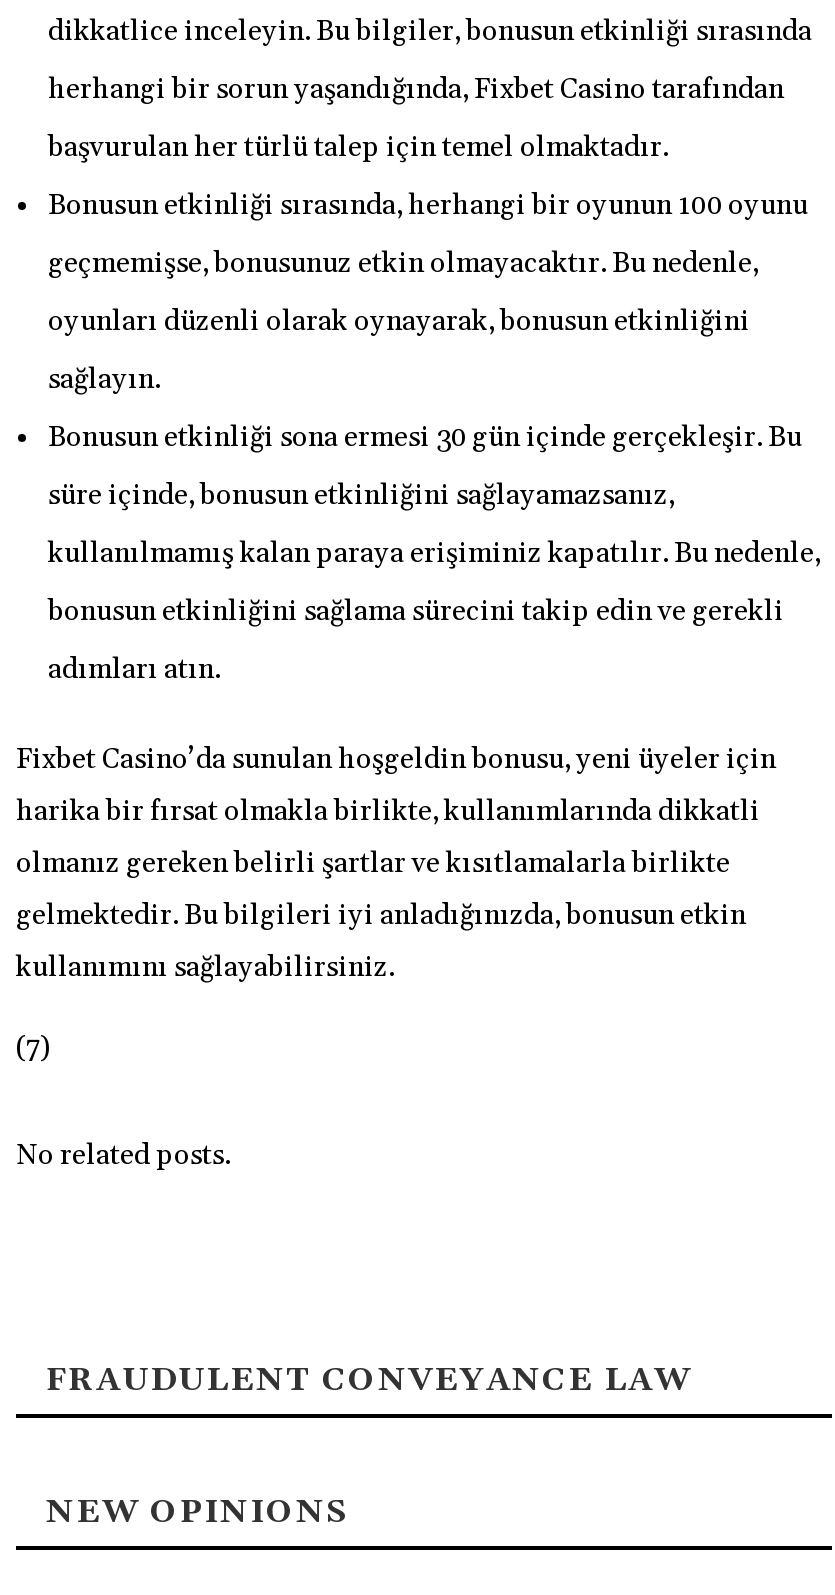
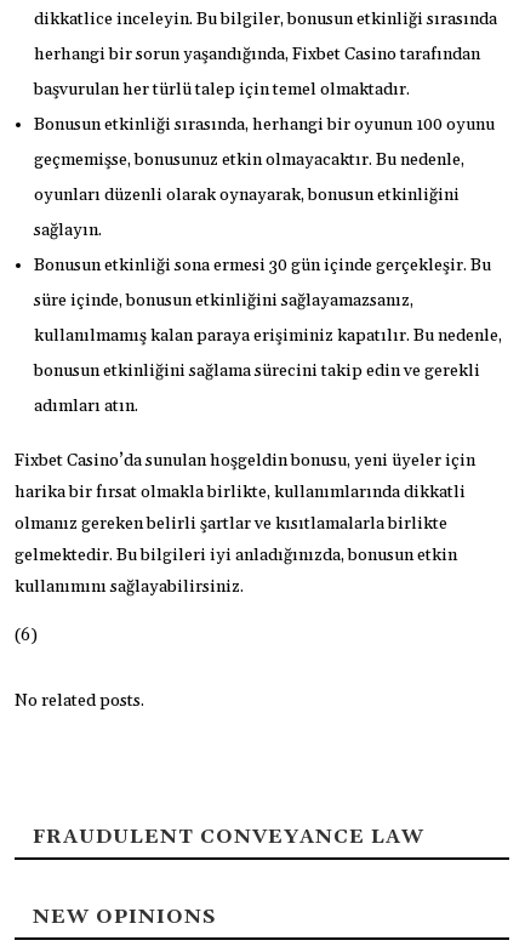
[16,1030,52,1066] (7) -> [15,625,38,646] (6)

